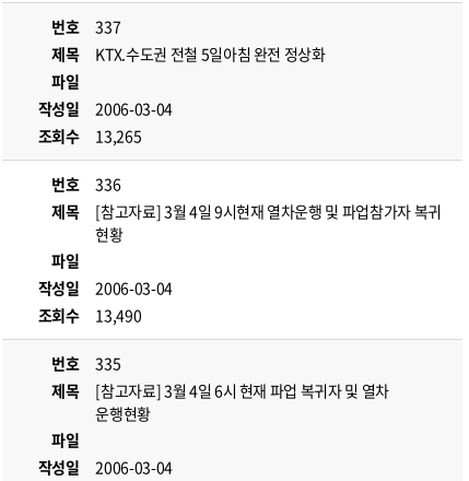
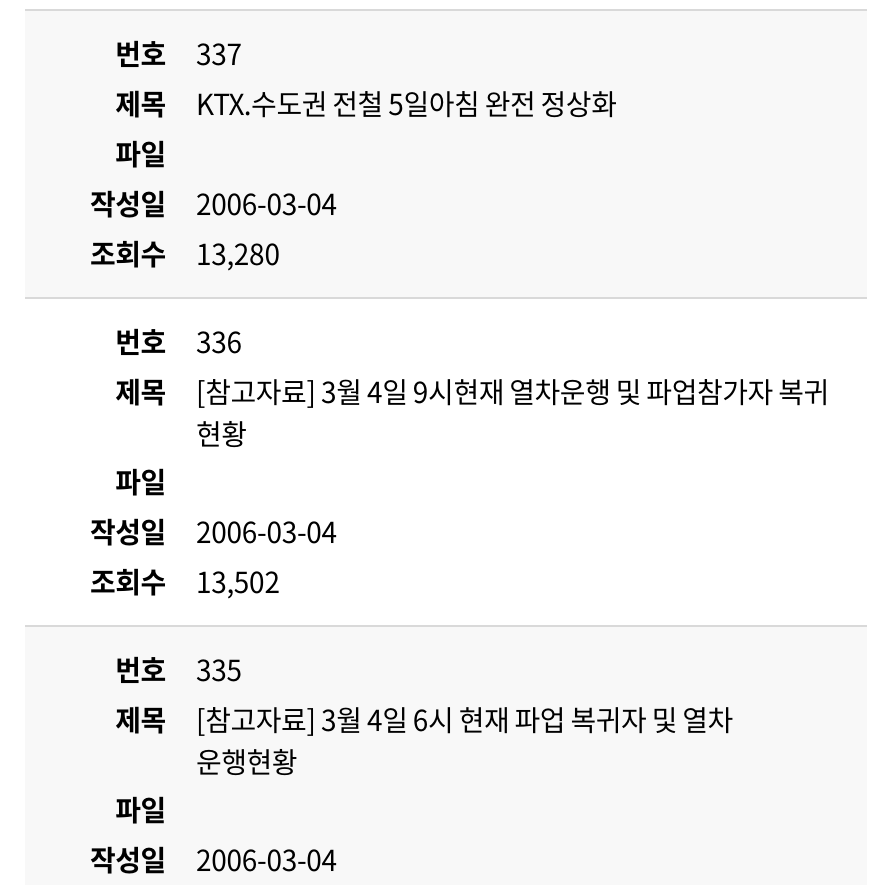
[38,125,141,146] 조회수 13,265 -> [90,233,280,273] 조회수 13,280
[38,304,141,326] 조회수 13,490 -> [90,561,280,601] 조회수 13,502

